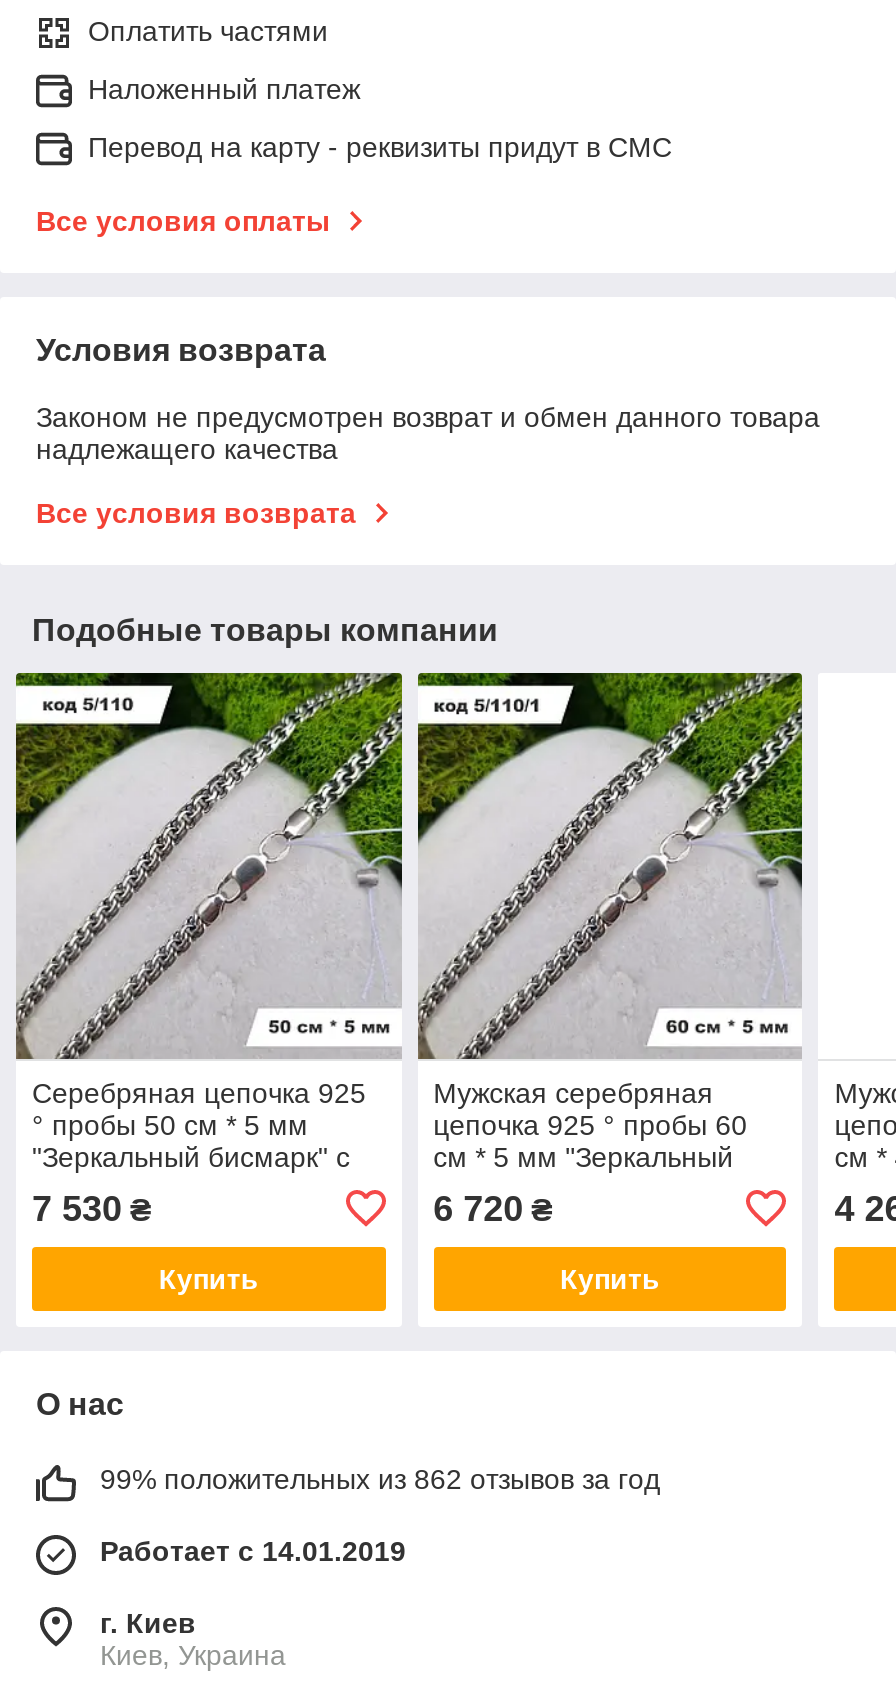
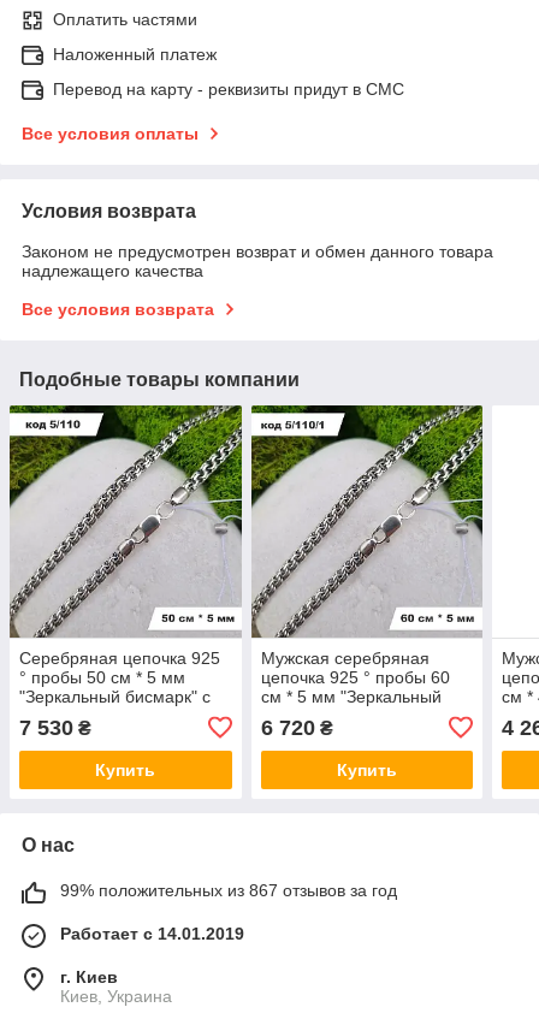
[100,1462,660,1494] 99% положительных из 862 отзывов за год -> [60,880,397,899] 99% положительных из 867 отзывов за год

